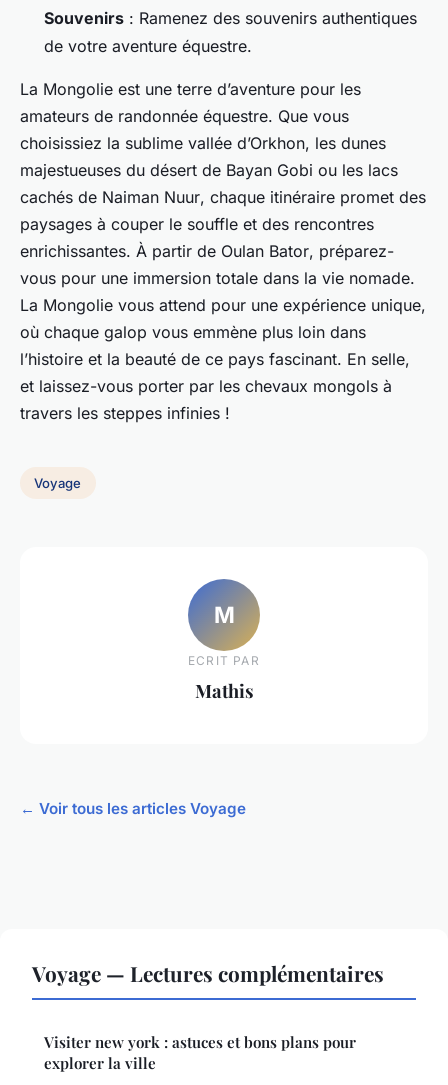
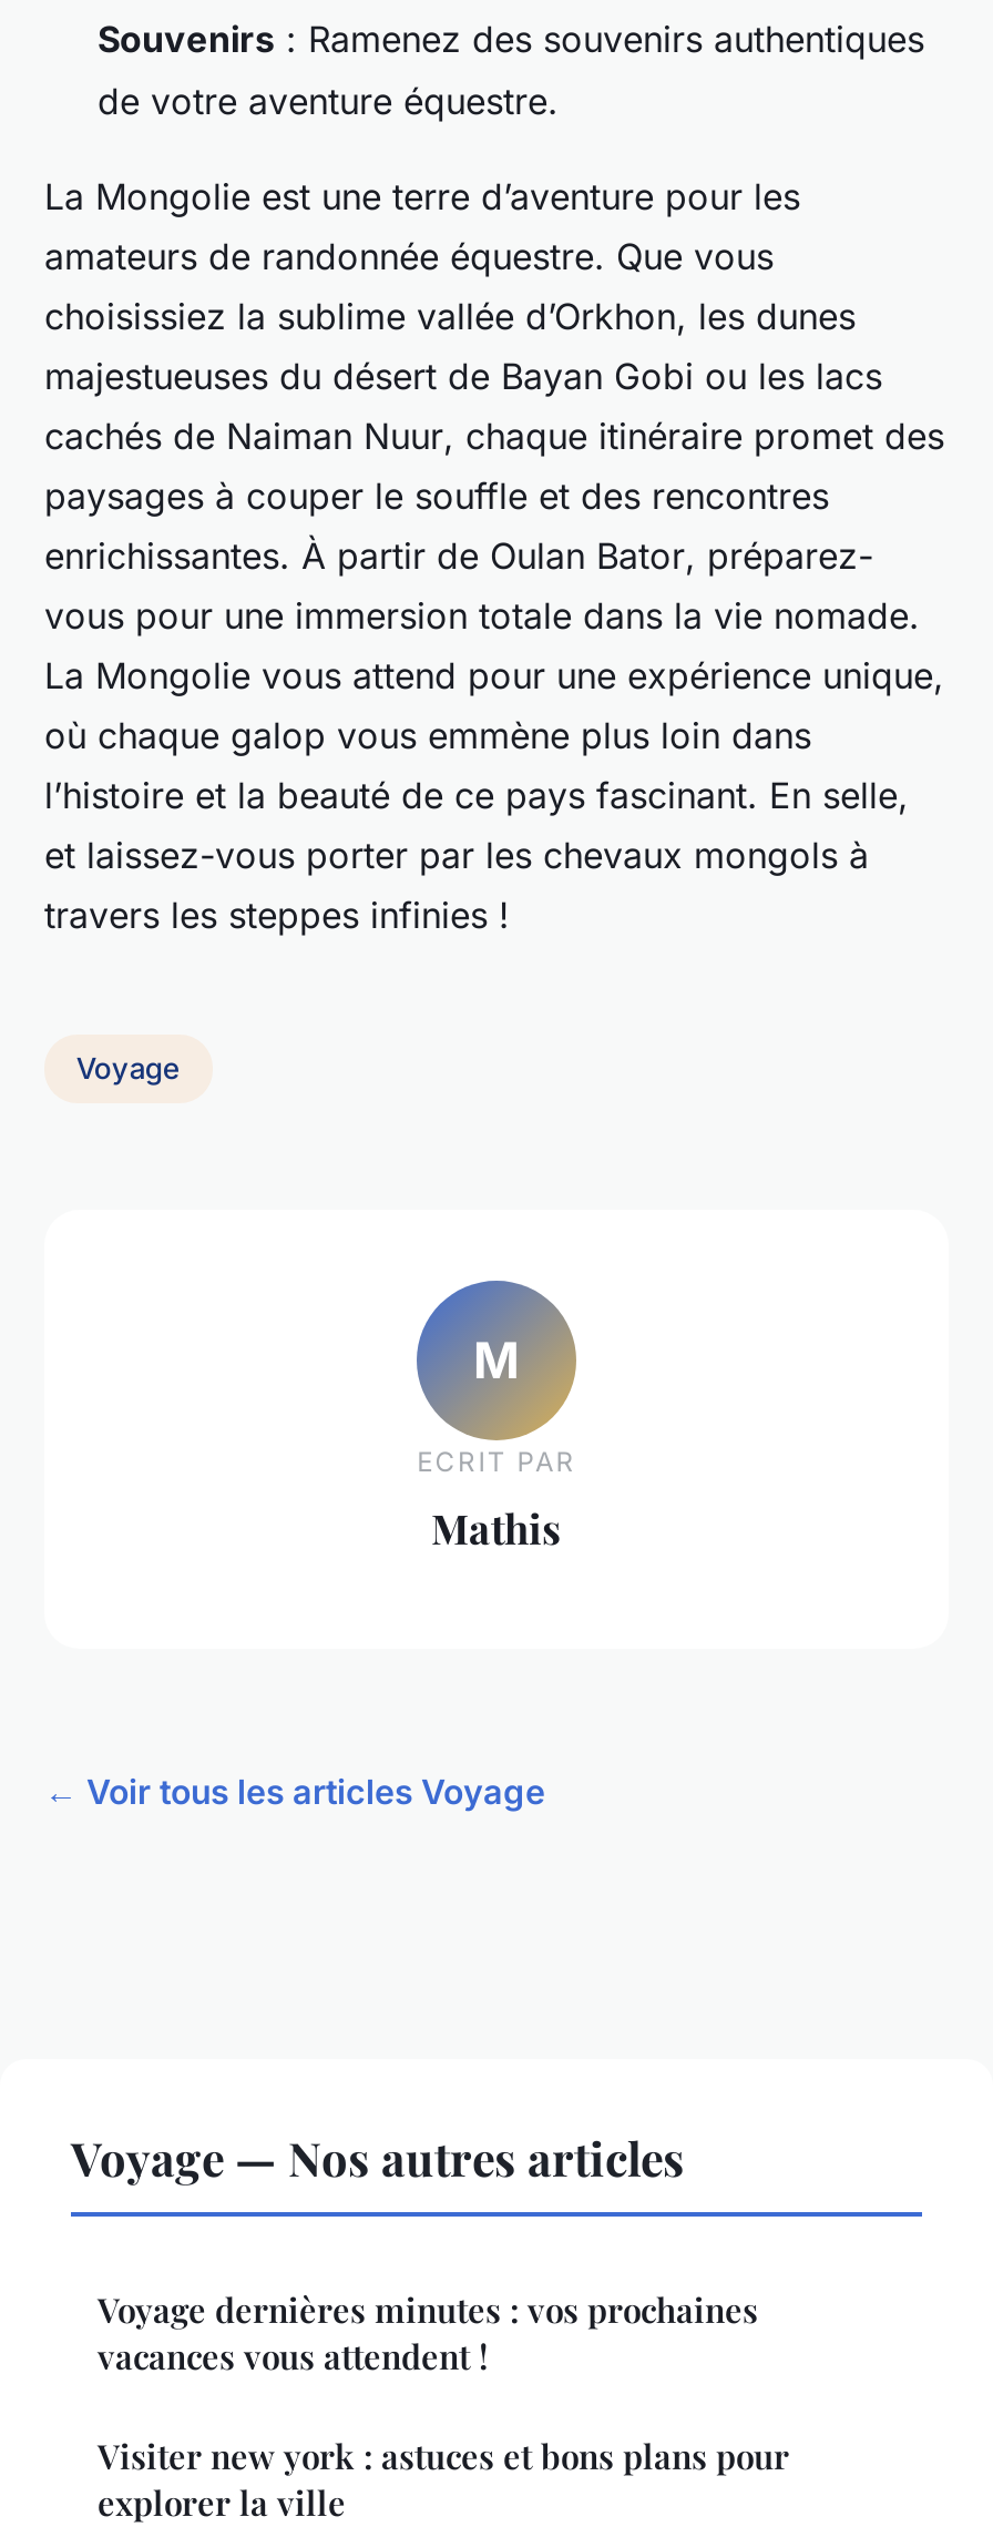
[32,959,384,987] Voyage — Lectures complémentaires -> [71,2124,758,2377] Voyage — Nos autres articles | Voyage dernières minutes : vos prochaines | vacances vous attendent !

